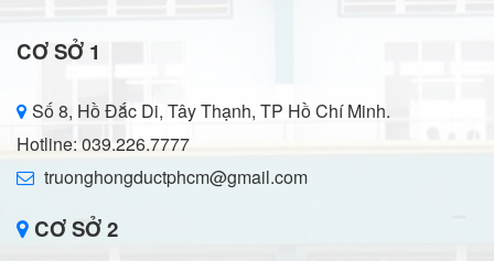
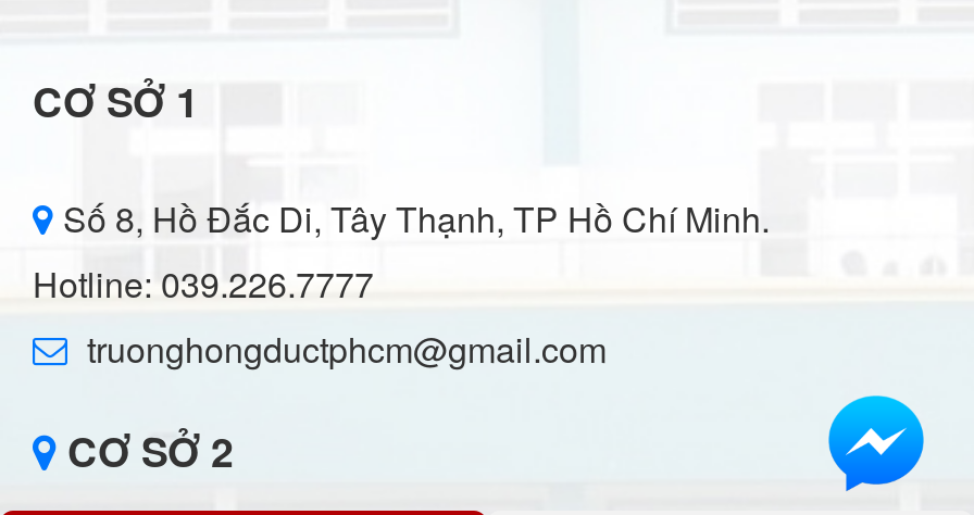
none -> [826,393,926,493] [image]

